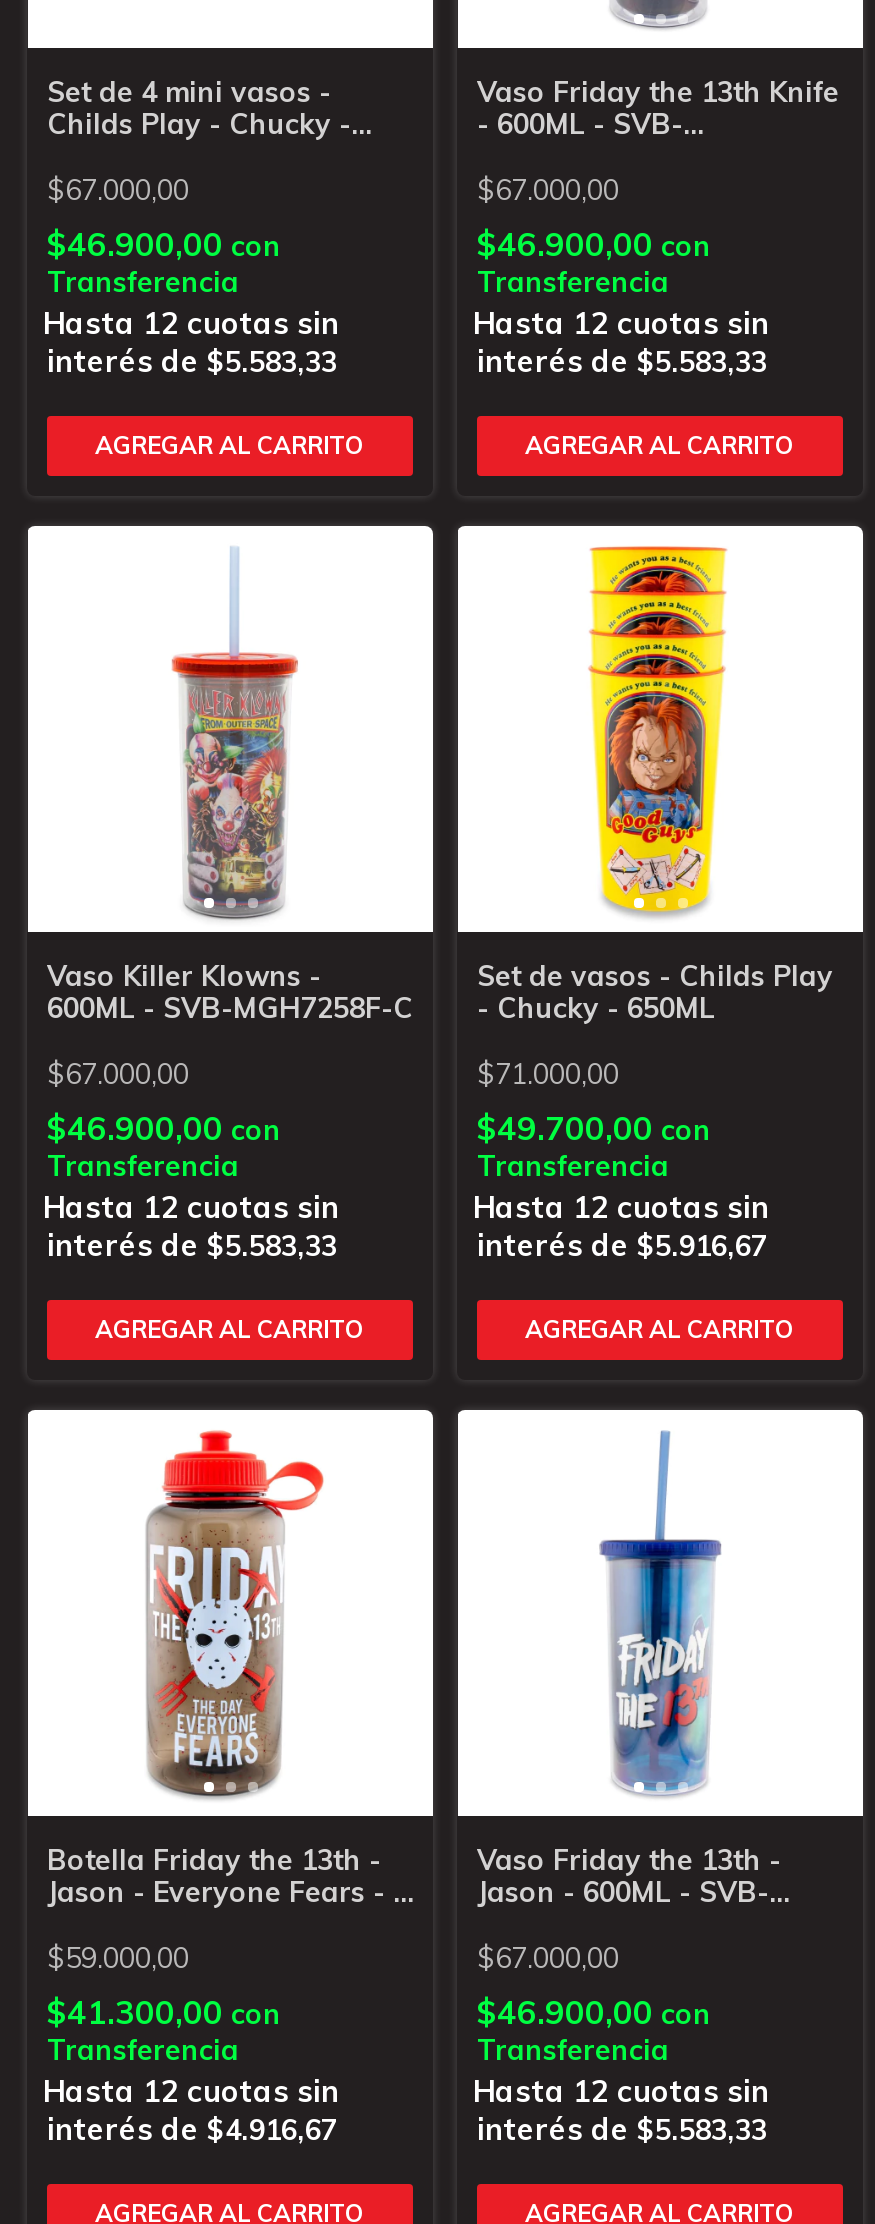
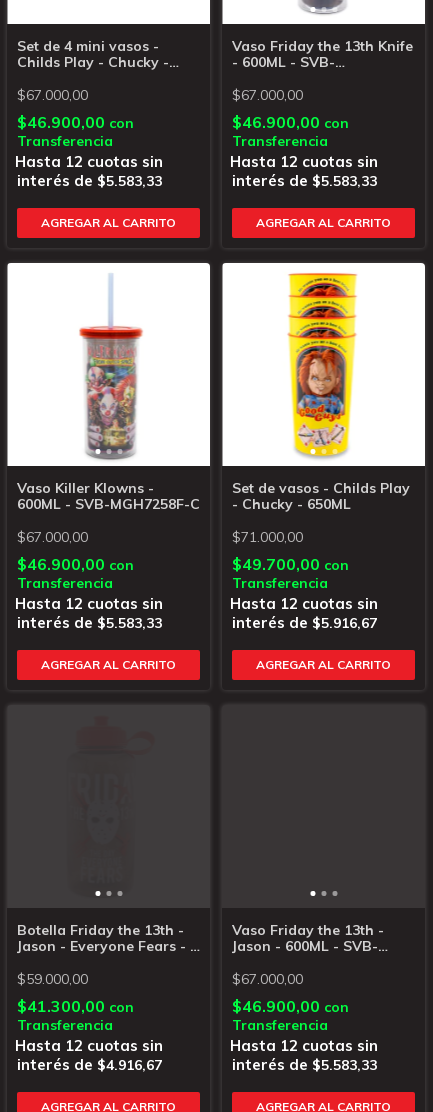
[27,1408,435,1818] [image] -> none
[455,1408,865,1818] [image] -> none

